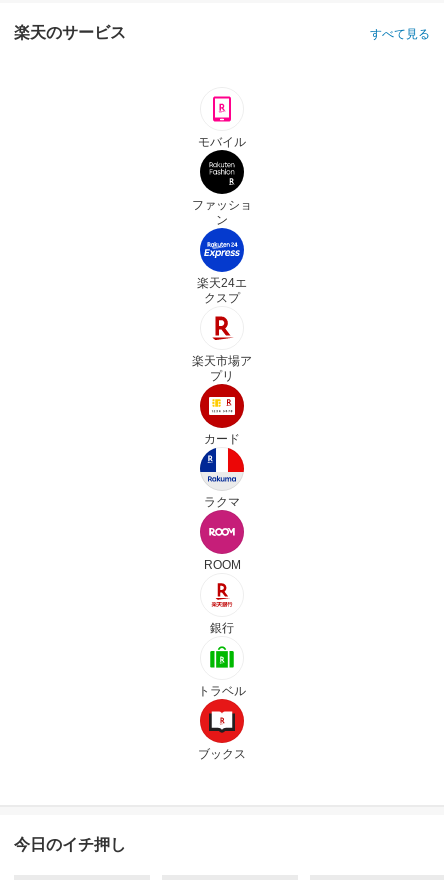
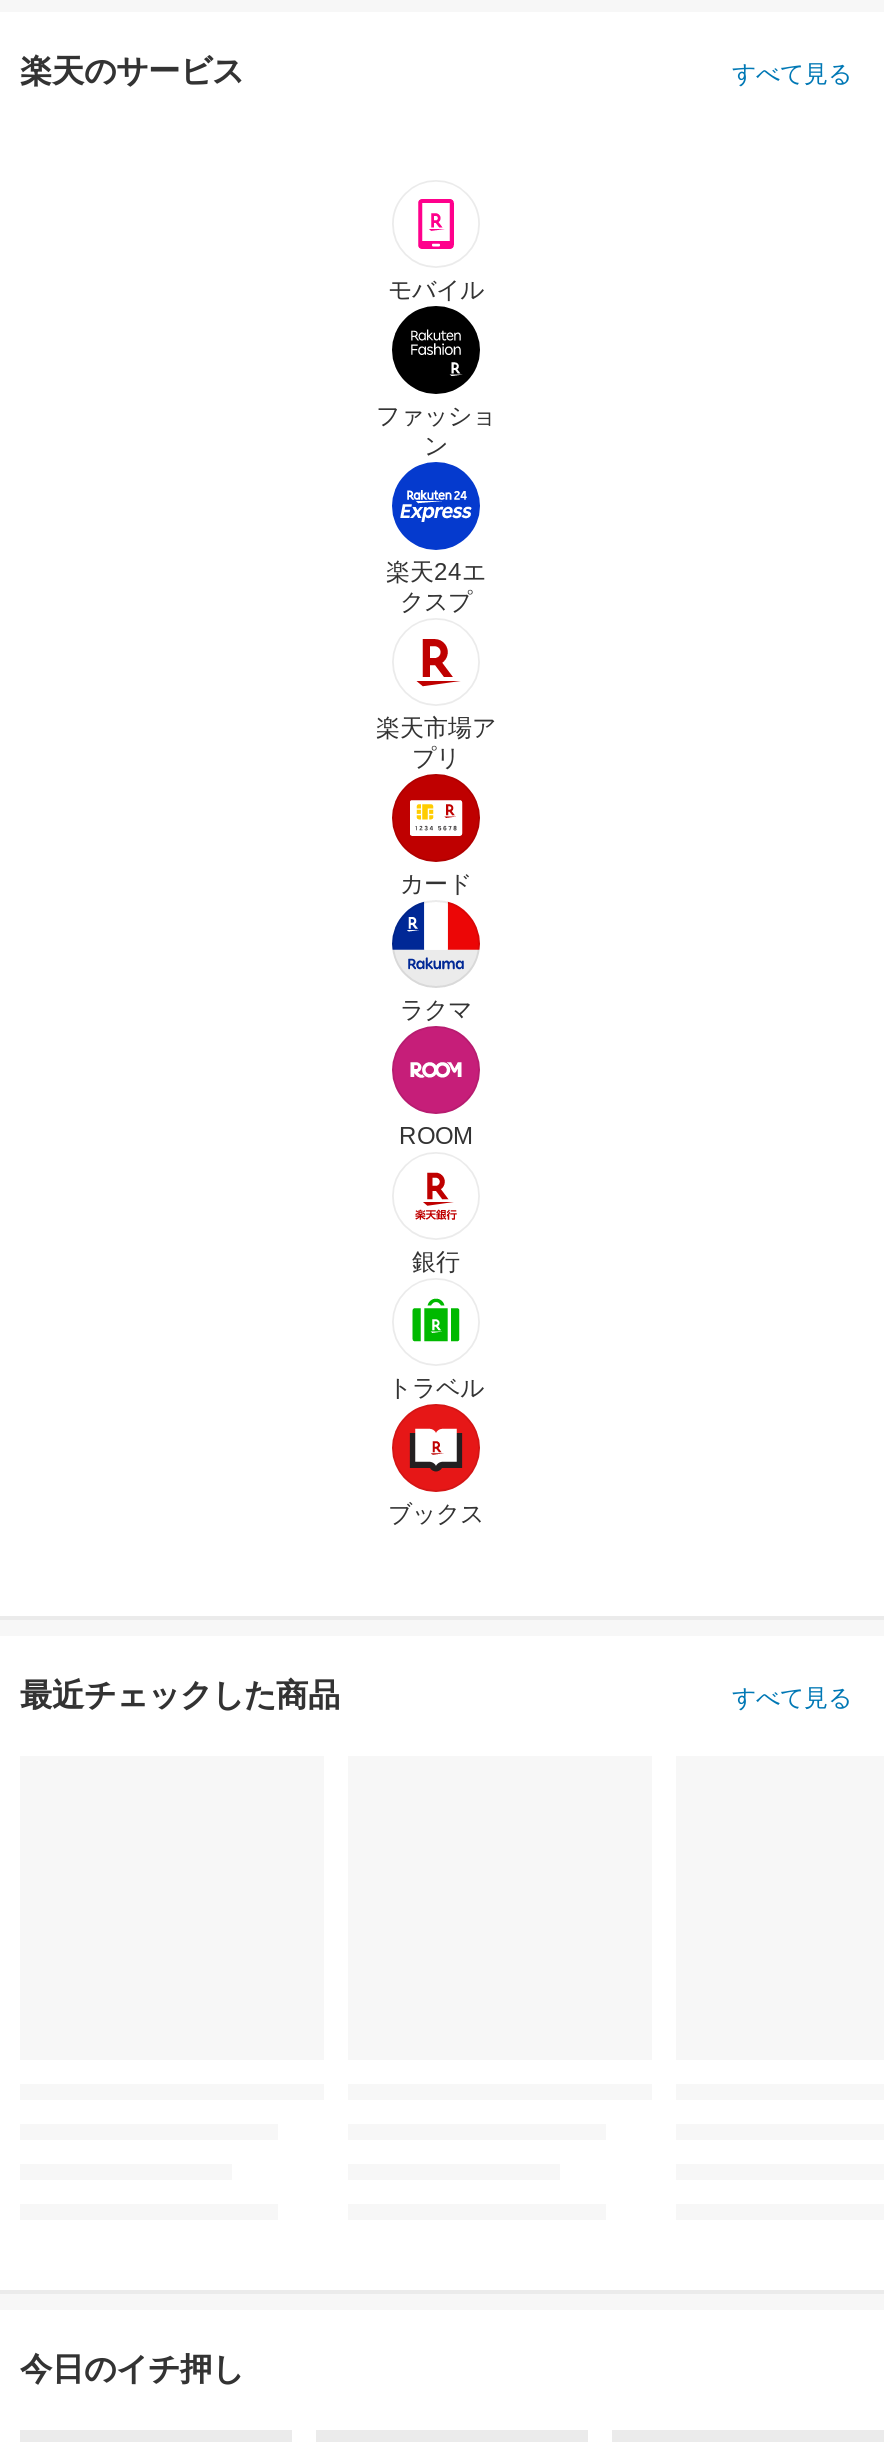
none -> [20,1678,852,1712] 最近チェックした商品 | すべて見る

